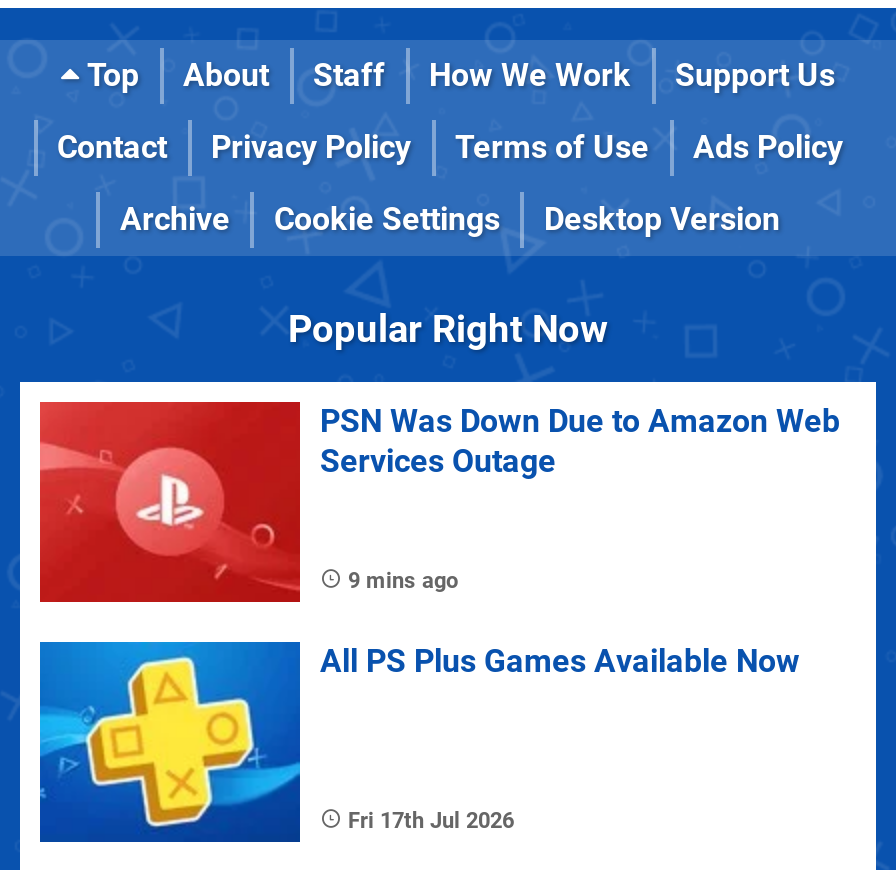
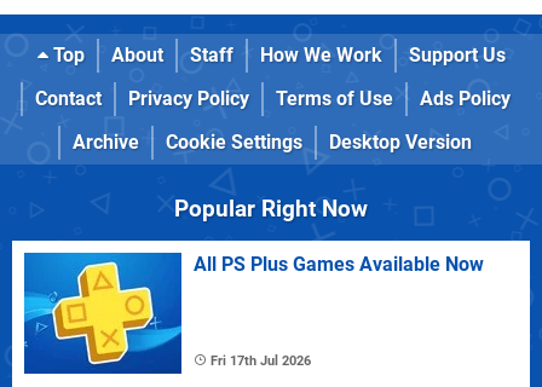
[38,400,840,604] [image] | PSN Was Down Due to Amazon Web | Services Outage | 9 mins ago -> none

